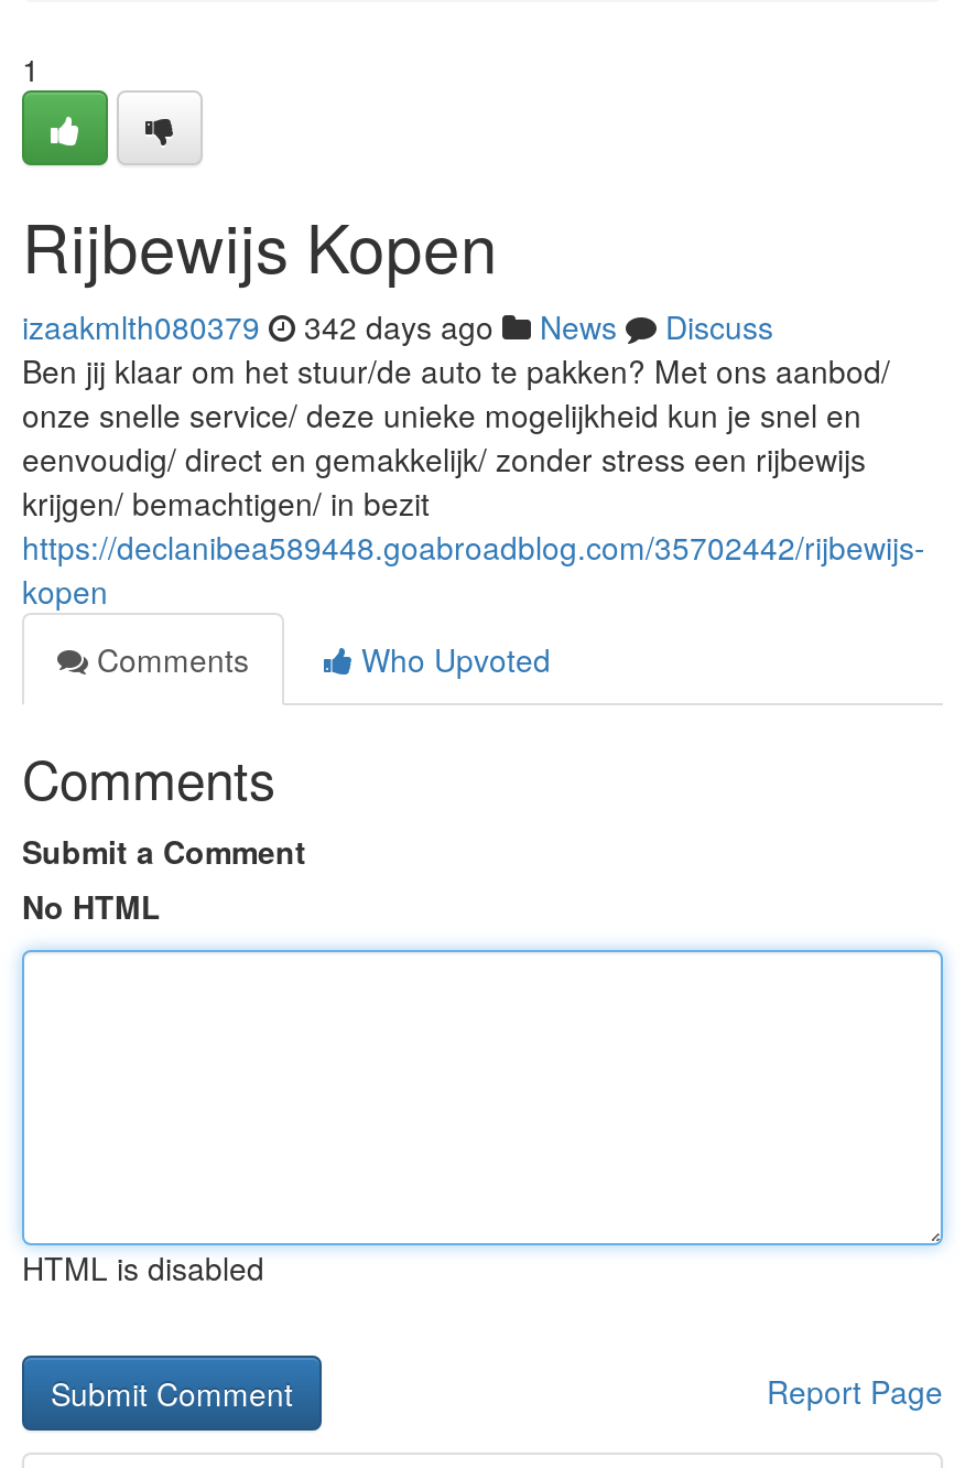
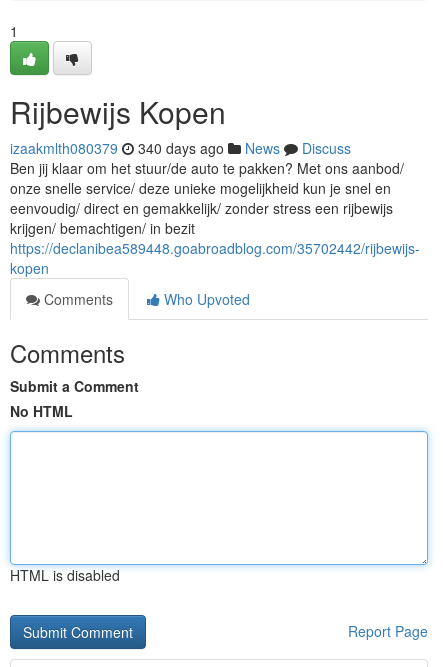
[22,304,773,348] izaakmlth080379 342 days ago News Discuss -> [10,138,351,158] izaakmlth080379 340 days ago News Discuss

